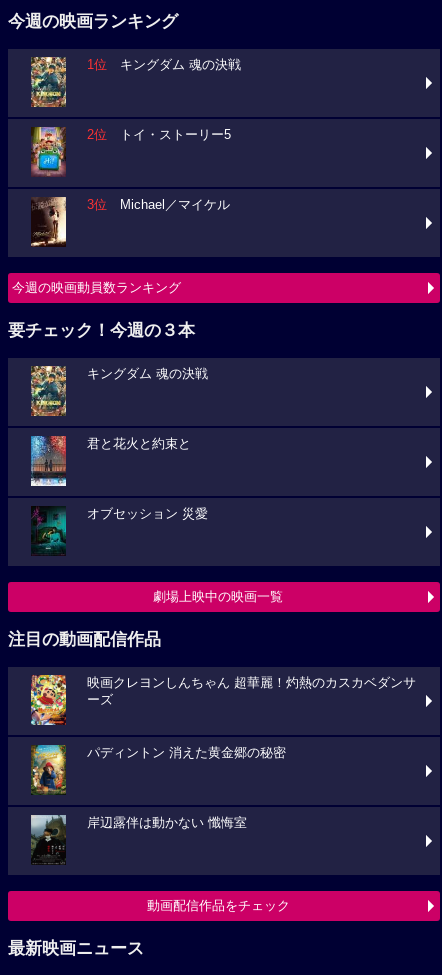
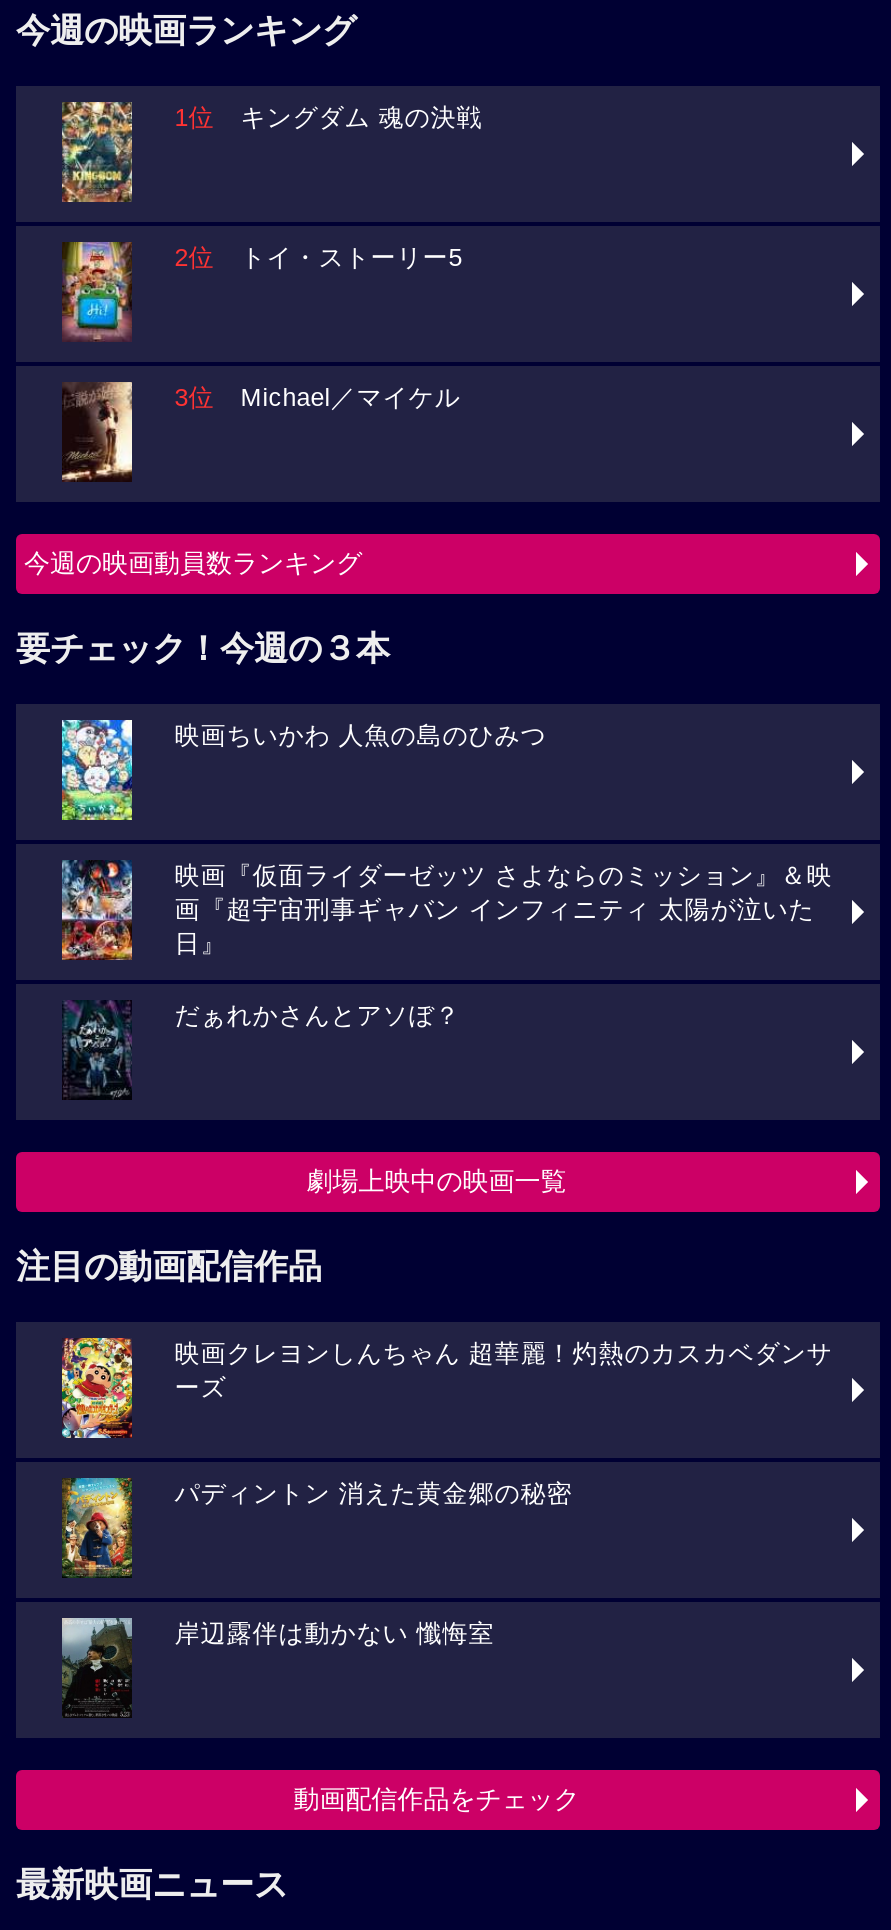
[30,365,208,417] [image] | キングダム 魂の決戦 -> [60,718,547,822] [image] | 映画ちいかわ 人魚の島のひみつ
[30,435,191,487] [image] | 君と花火と約束と -> [60,860,833,960] [image] | 映画『仮面ライダーゼッツ さよならのミッション』＆映 | 画『超宇宙刑事ギャバン インフィニティ 太陽が泣いた | 日』
[31,506,208,553] [image] | オブセッション 災愛 -> [64,1000,461,1096] [image] | だぁれかさんとアソぼ？

